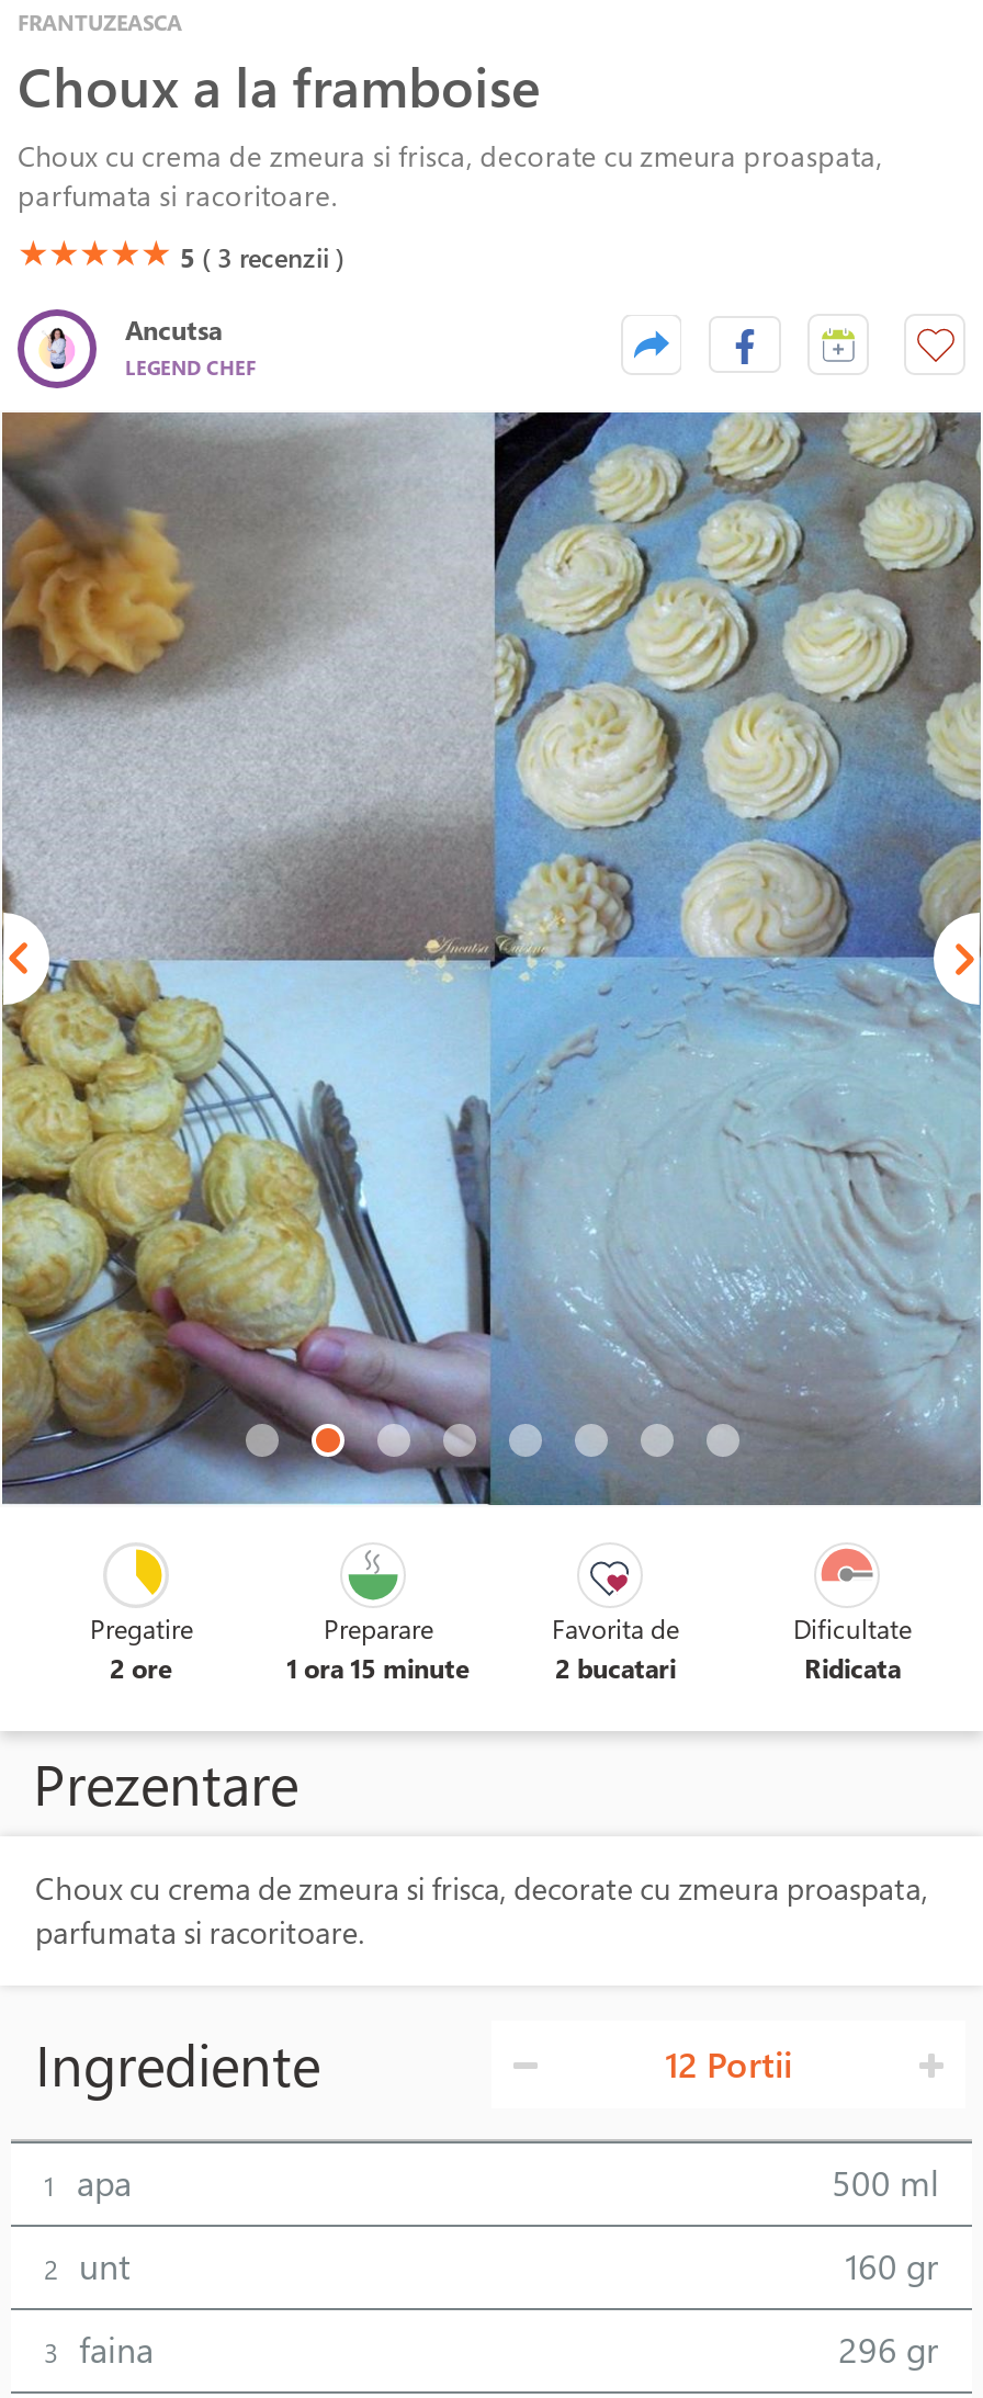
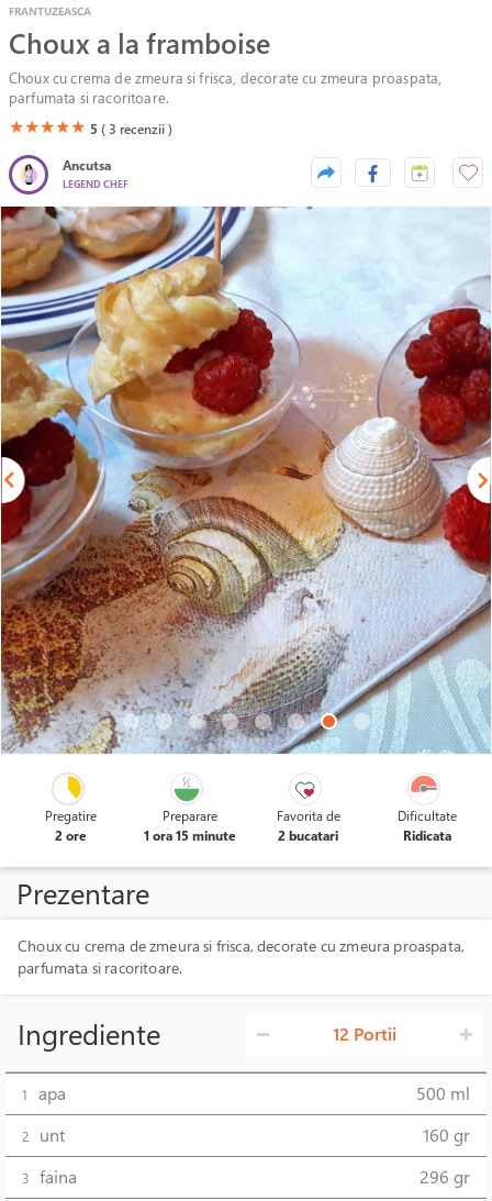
[7,410,976,1507] [image] -> [3,205,489,754] [image]

